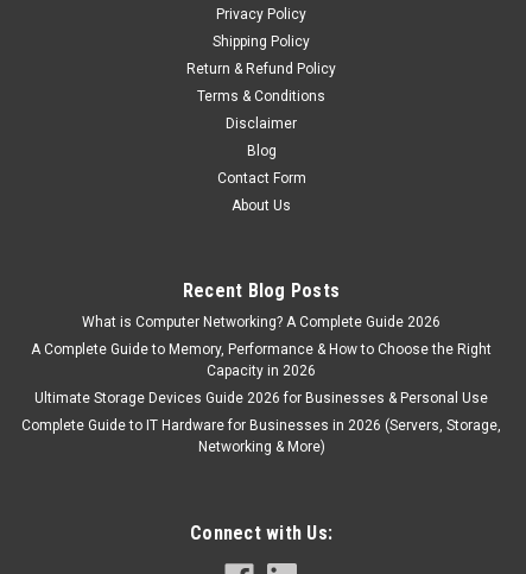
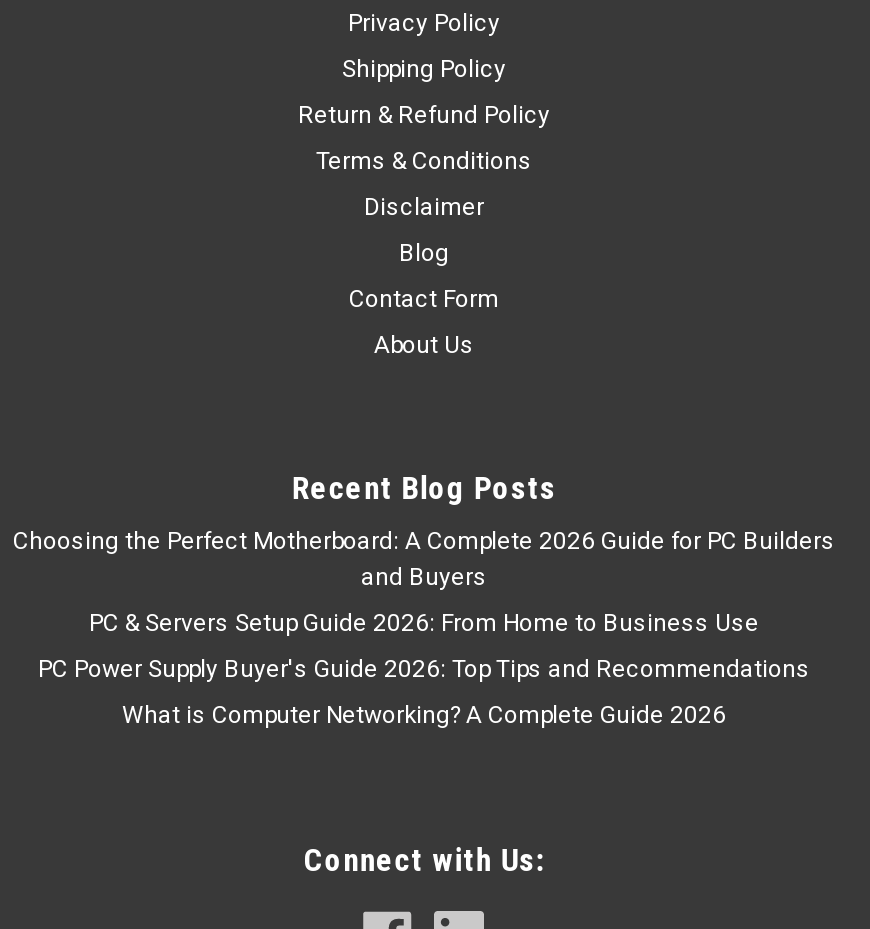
none -> [13,527,835,683] Choosing the Perfect Motherboard: A Complete 2026 Guide for PC Builders | and Buyers | PC & Servers Setup Guide 2026: From Home to Business Use | PC Power Supply Buyer's Guide 2026: Top Tips and Recommendations
moved [82,314,441,330] -> [122,701,726,729]: What is Computer Networking? A Complete Guide 2026
[21,341,501,455] A Complete Guide to Memory, Performance & How to Choose the Right | Capacity in 2026 | Ultimate Storage Devices Guide 2026 for Businesses & Personal Use | Complete Guide to IT Hardware for Businesses in 2026 (Servers, Storage, | Networking & More) -> none

